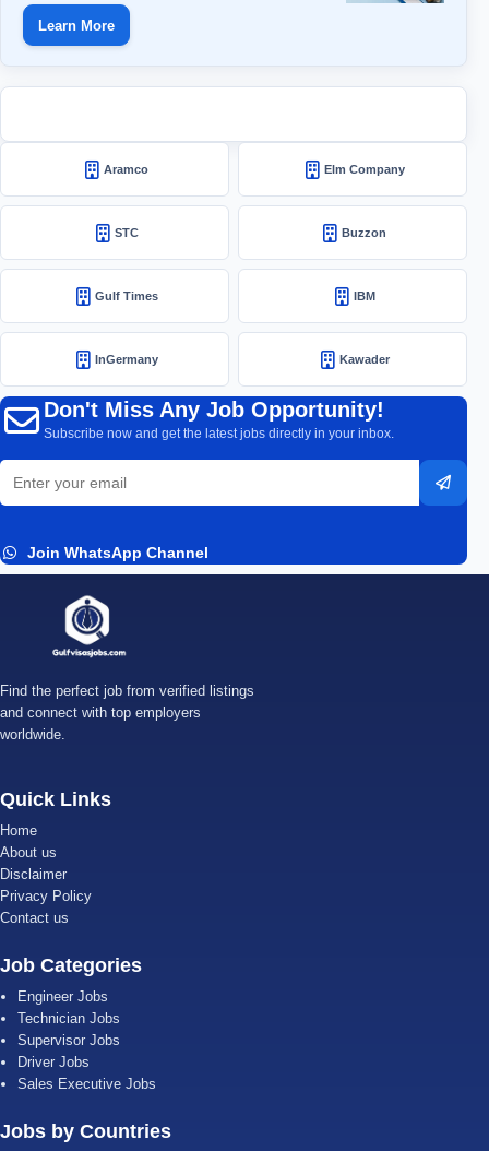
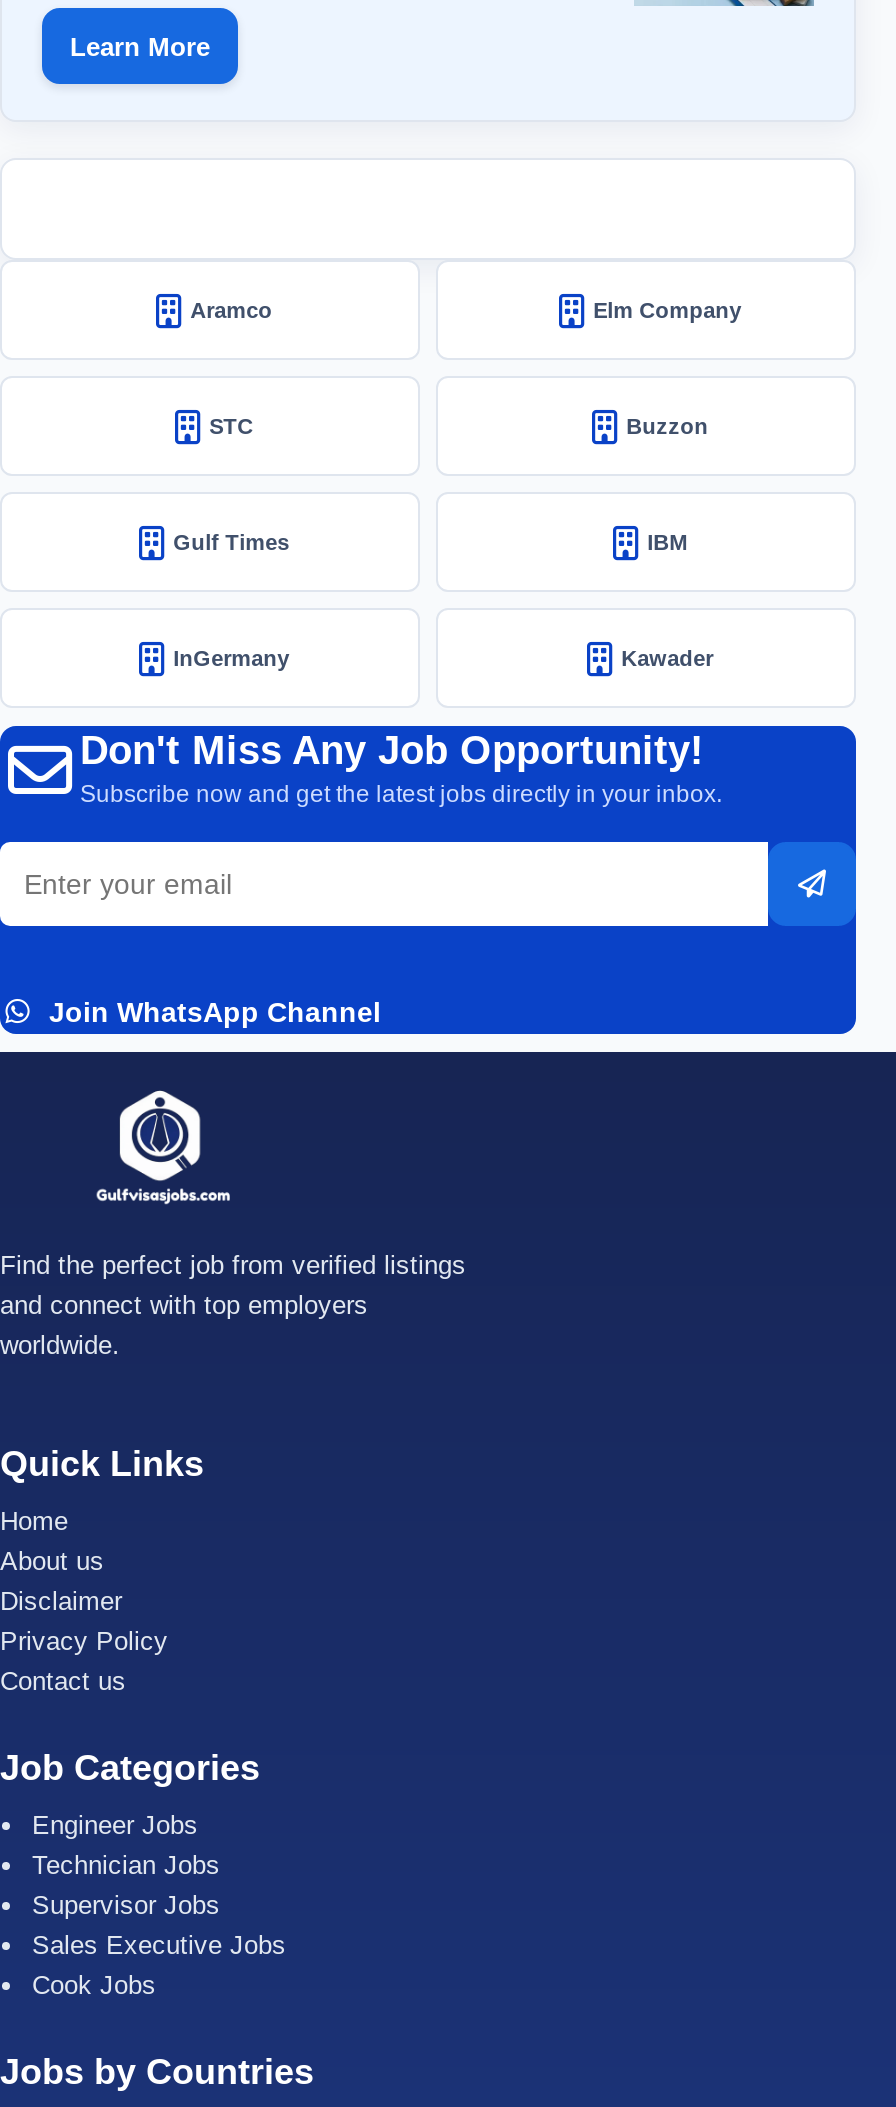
[17,1054,90,1071] Driver Jobs -> none
moved [17,1076,156,1092] -> [32,1931,286,1961]: Sales Executive Jobs
none -> [32,1971,156,2001] Cook Jobs

